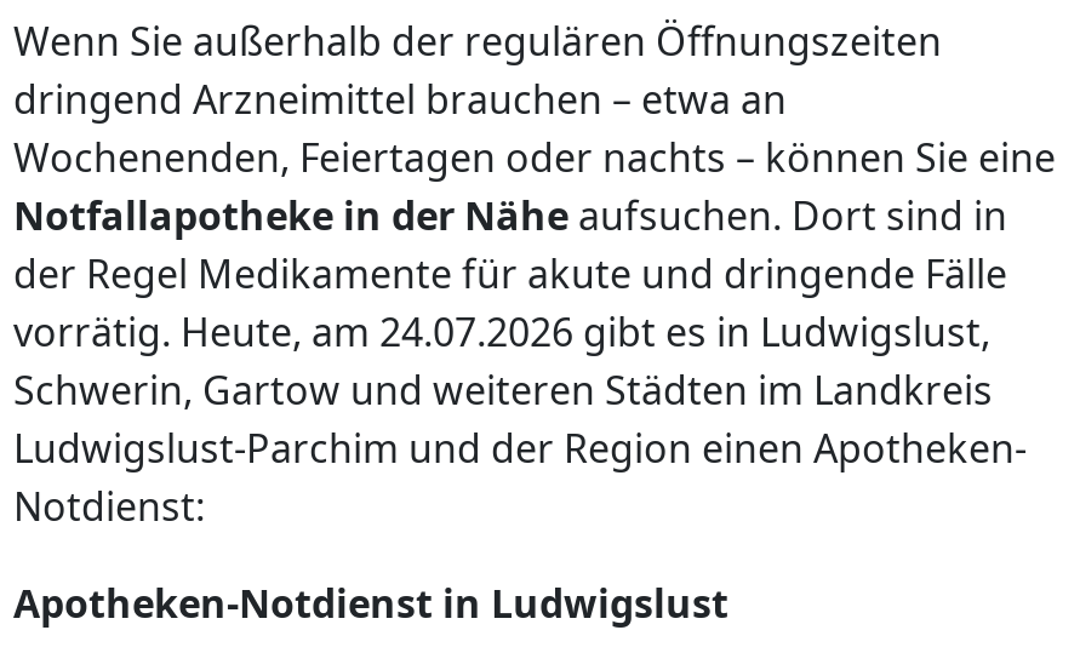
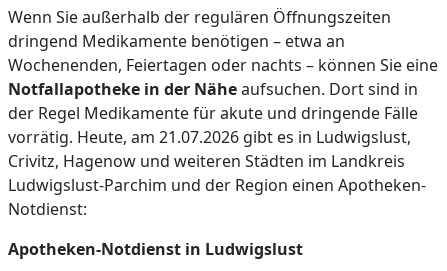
[13,73,787,126] dringend Arzneimittel brauchen – etwa an -> [8,30,345,52] dringend Medikamente benötigen – etwa an
[13,305,990,359] vorrätig. Heute, am 24.07.2026 gibt es in Ludwigslust, -> [8,126,411,148] vorrätig. Heute, am 21.07.2026 gibt es in Ludwigslust,
[13,363,993,417] Schwerin, Gartow und weiteren Städten im Landkreis -> [8,150,405,172] Crivitz, Hagenow und weiteren Städten im Landkreis

